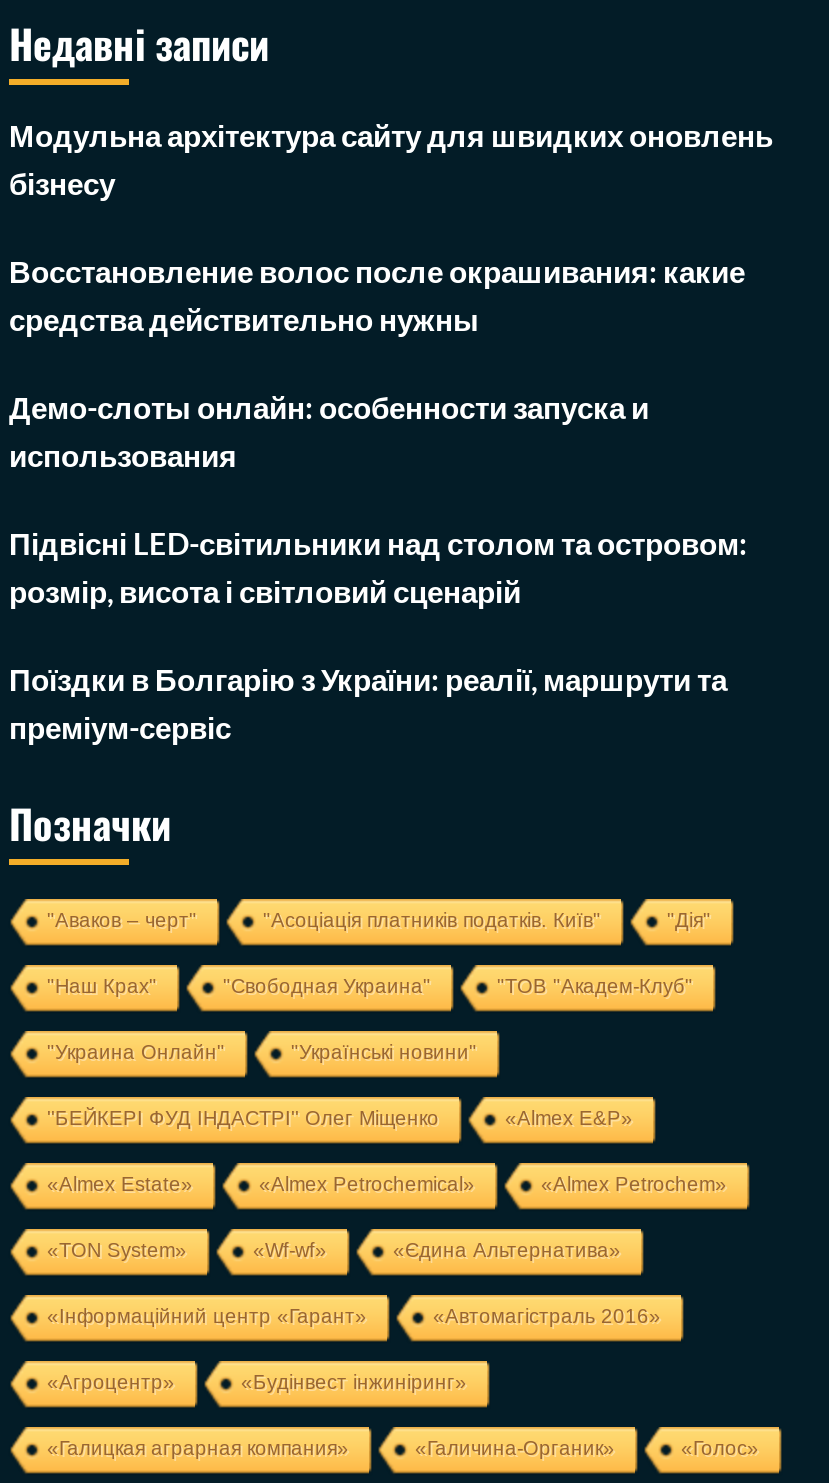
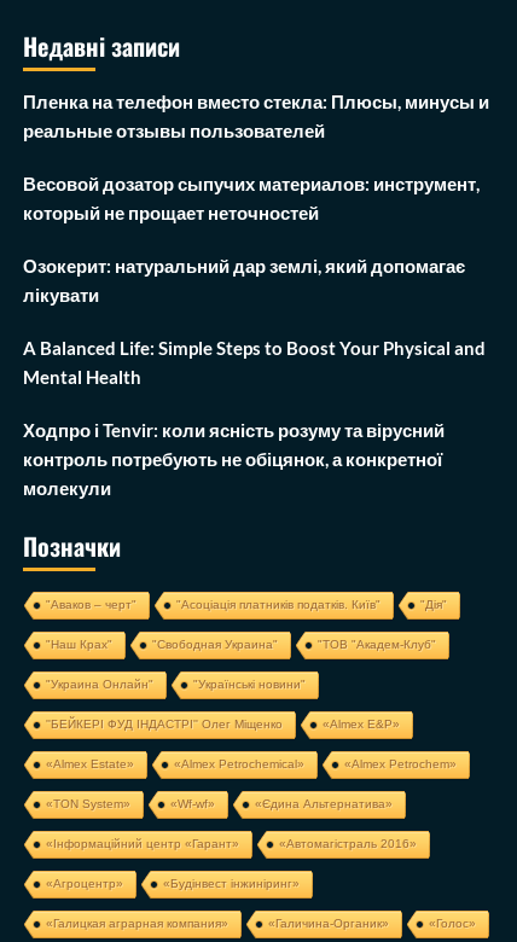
[9,117,773,201] Модульна архітектура сайту для швидких оновлень | бізнесу -> [23,90,489,141] Пленка на телефон вместо стекла: Плюсы, минусы и | реальные отзывы пользователей
[9,253,745,337] Восстановление волос после окрашивания: какие | средства действительно нужны -> [23,173,480,223] Весовой дозатор сыпучих материалов: инструмент, | который не прощает неточностей
[9,389,649,473] Демо-слоты онлайн: особенности запуска и | использования -> [23,255,465,305] Озокерит: натуральний дар землі, який допомагає | лікувати
[9,525,747,609] Підвісні LED-світильники над столом та островом: | розмір, висота і світловий сценарій -> [23,337,486,388] A Balanced Life: Simple Steps to Boost Your Physical and | Mental Health
[9,661,727,745] Поїздки в Болгарію з України: реалії, маршрути та | преміум-сервіс -> [23,419,445,499] Ходпро і Tenvir: коли ясність розуму та вірусний | контроль потребують не обіцянок, а конкретної | молекули

